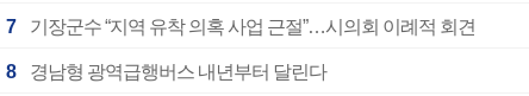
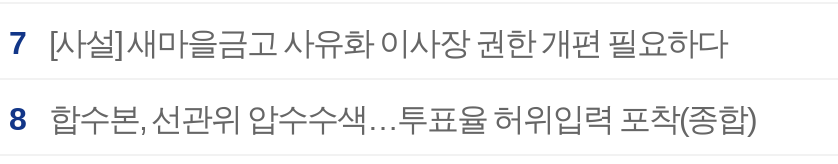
[30,17,475,37] 기장군수 “지역 유착 의혹 사업 근절”…시의회 이례적 회견 -> [49,26,727,60] [사설] 새마을금고 사유화 이사장 권한 개편 필요하다
[30,62,326,82] 경남형 광역급행버스 내년부터 달린다 -> [49,102,755,136] 합수본, 선관위 압수수색…투표율 허위입력 포착(종합)

